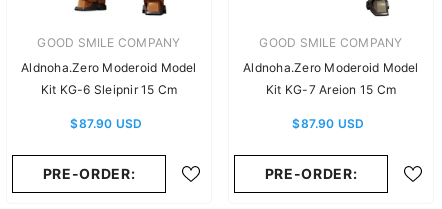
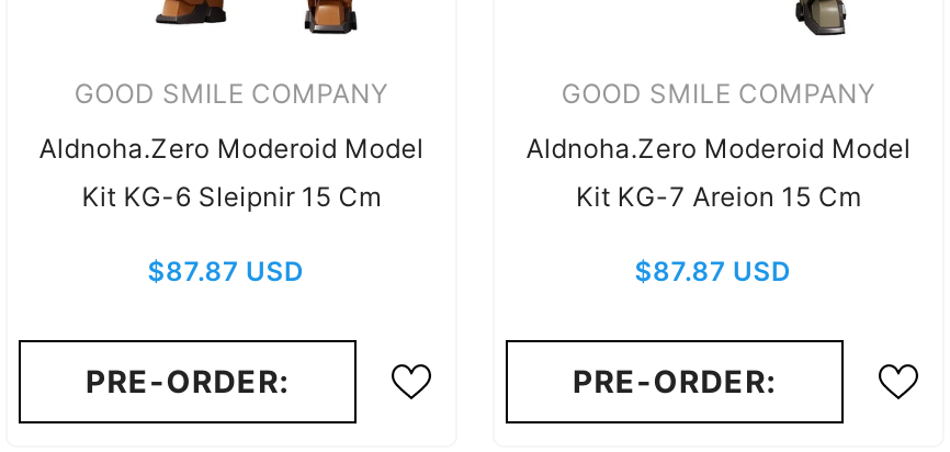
[70,116,143,131] $87.90 USD -> [148,254,304,287] $87.87 USD
[292,116,365,131] $87.90 USD -> [635,254,791,287] $87.87 USD

